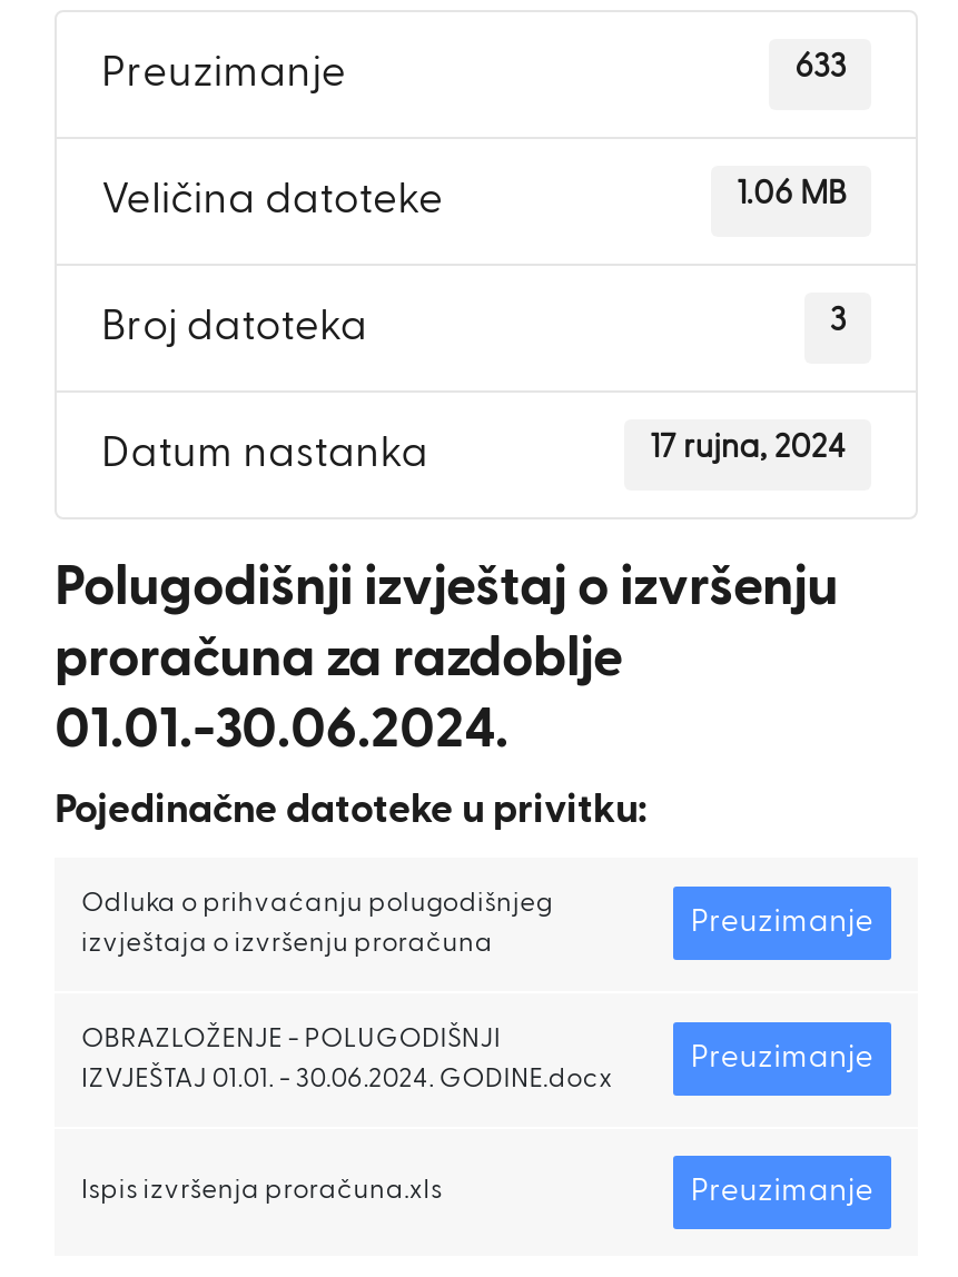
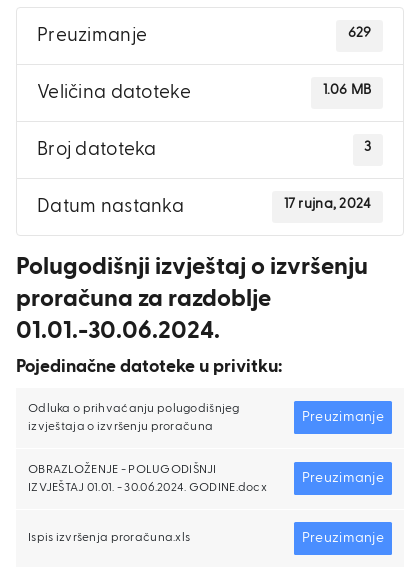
[795,52,846,83] 633 -> [348,26,372,40] 629

